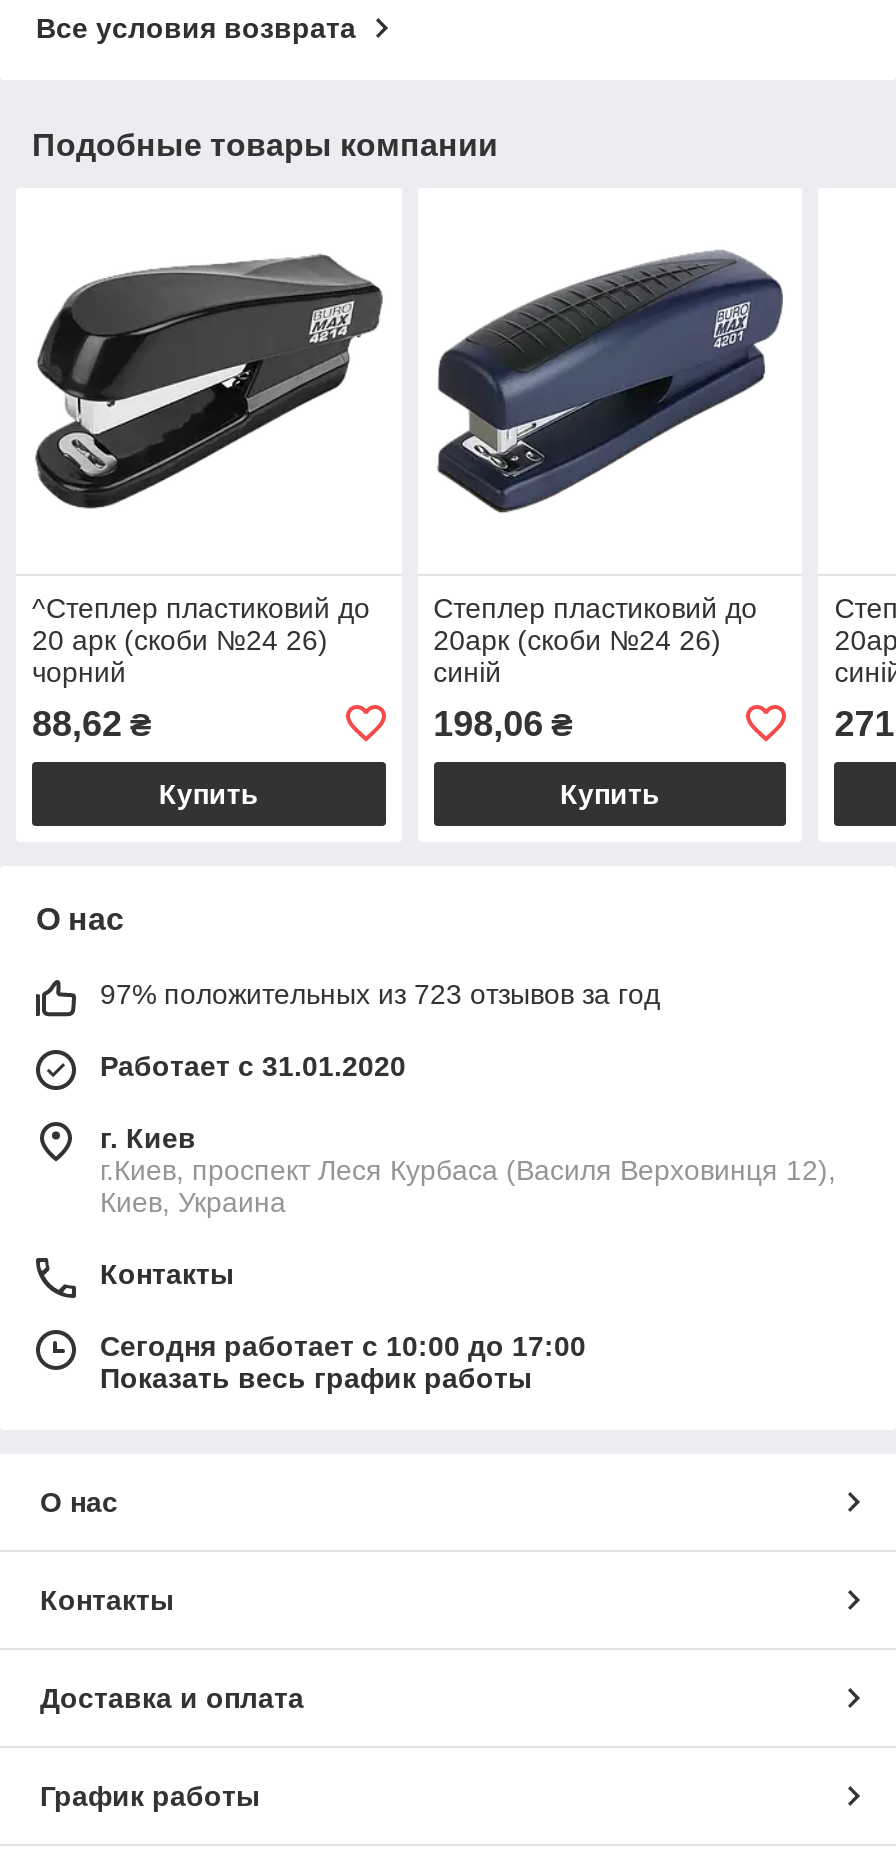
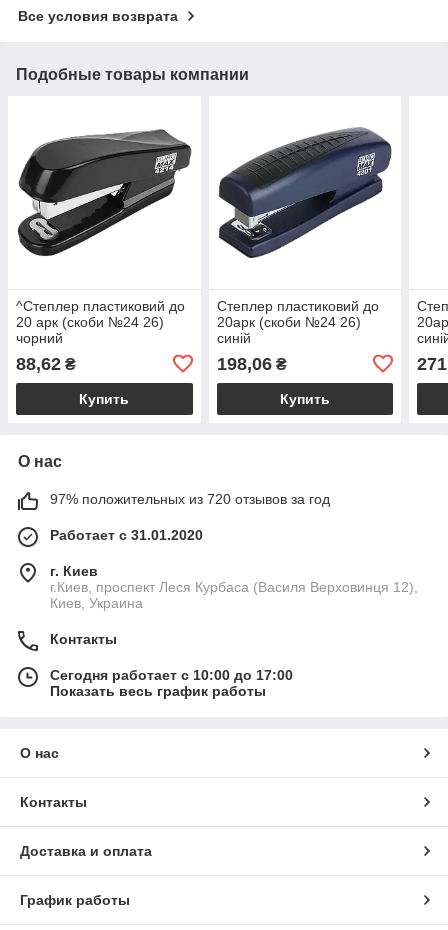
[100,978,660,1010] 97% положительных из 723 отзывов за год -> [50,491,330,507] 97% положительных из 720 отзывов за год

